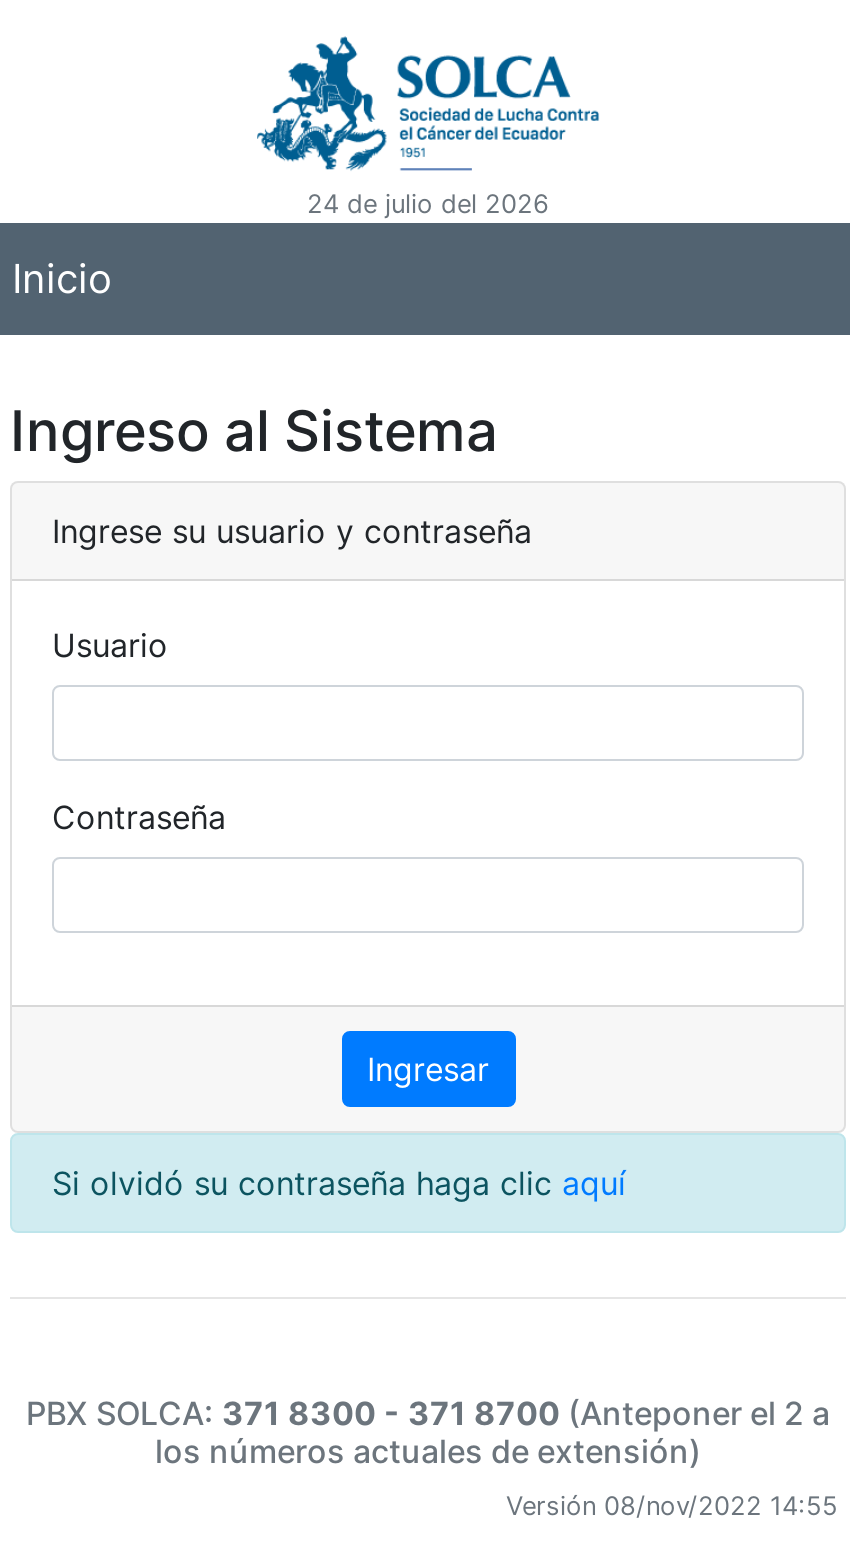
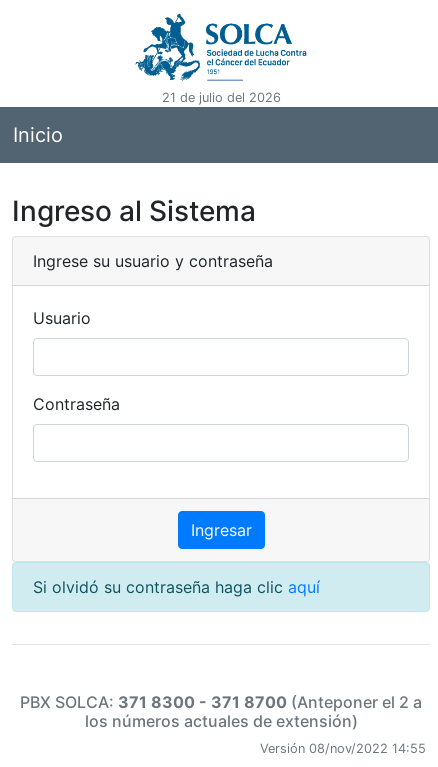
[307,189,549,219] 24 de julio del 2026 -> [161,90,280,105] 21 de julio del 2026

